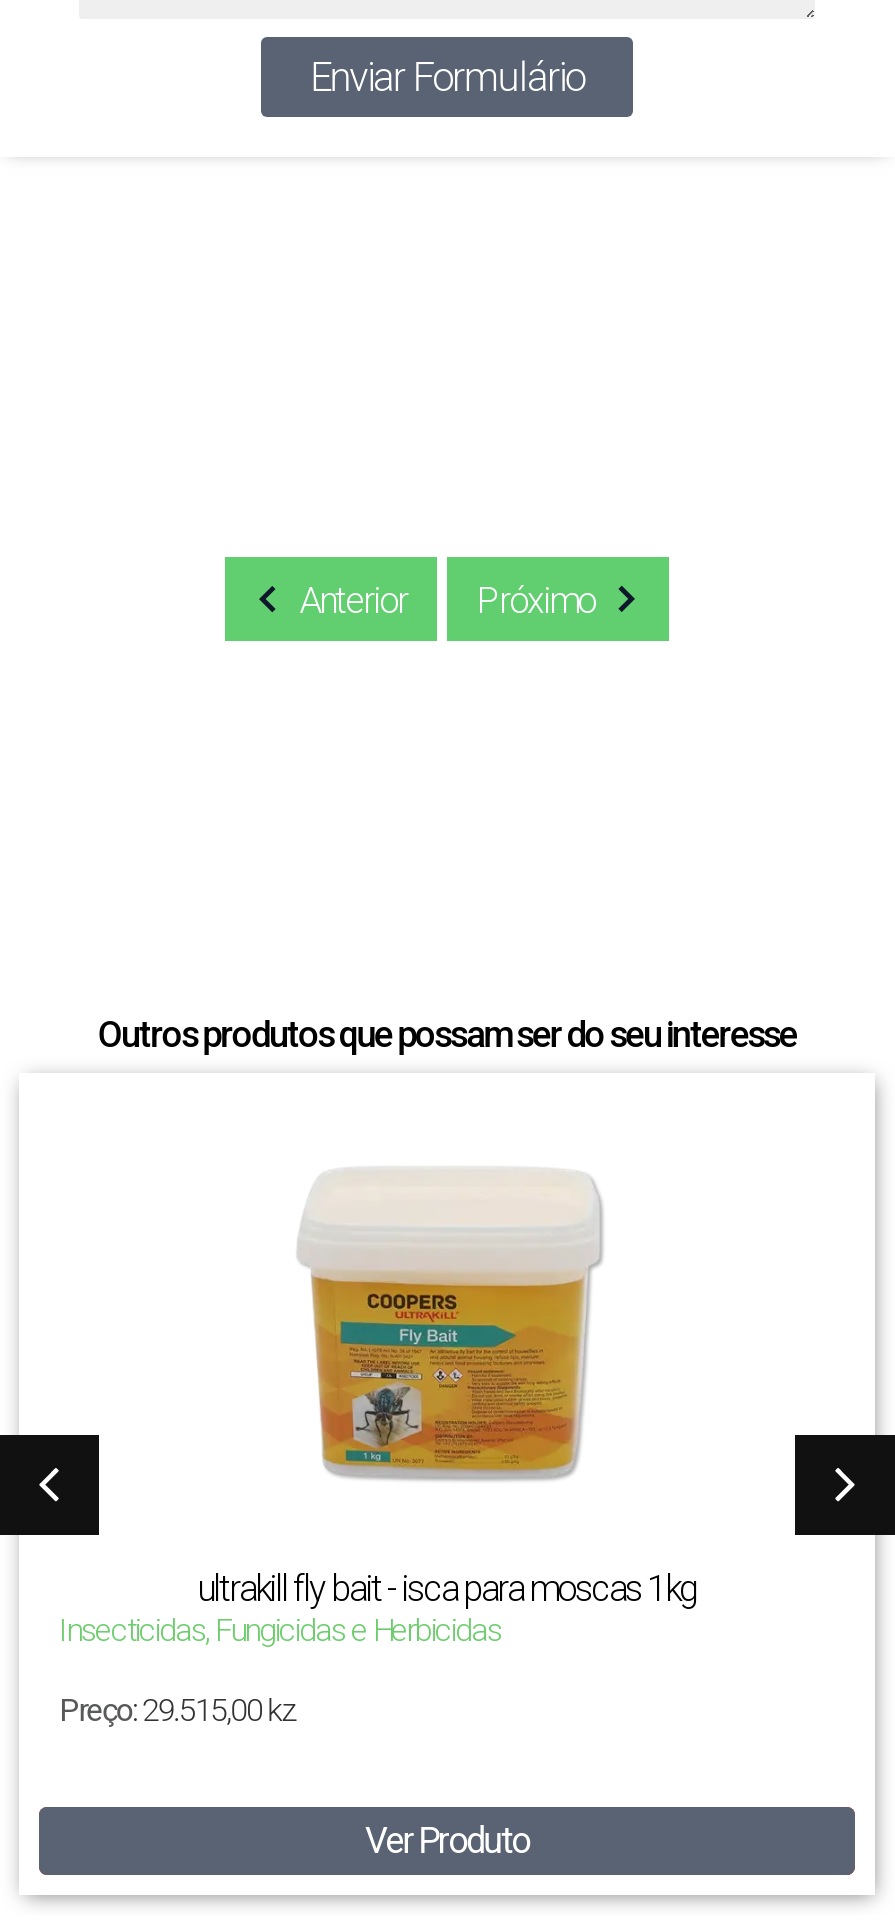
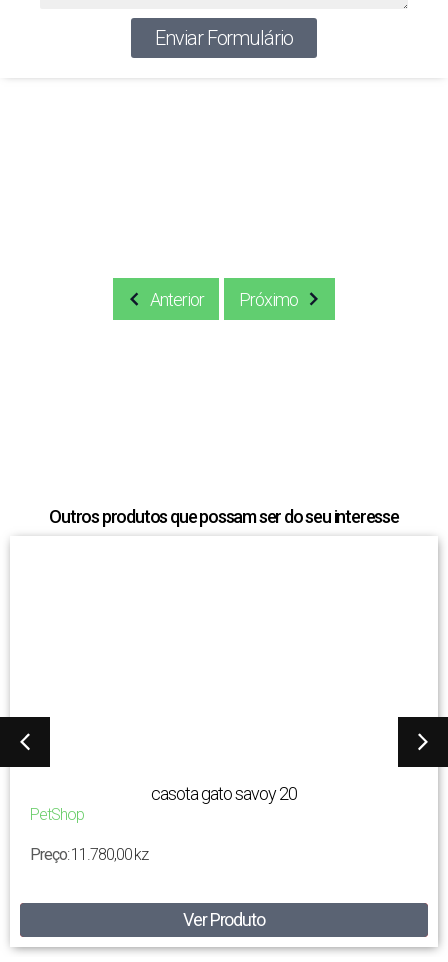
[297,1169,603,1481] [image] -> none
[59,1567,697,1649] ultrakill fly bait - isca para moscas 1kg | Insecticidas, Fungicidas e Herbicidas -> [30,783,297,824] casota gato savoy 20 | PetShop
[59,1691,295,1729] Preço: 29.515,00 kz -> [30,845,148,864] Preço: 11.780,00 kz

